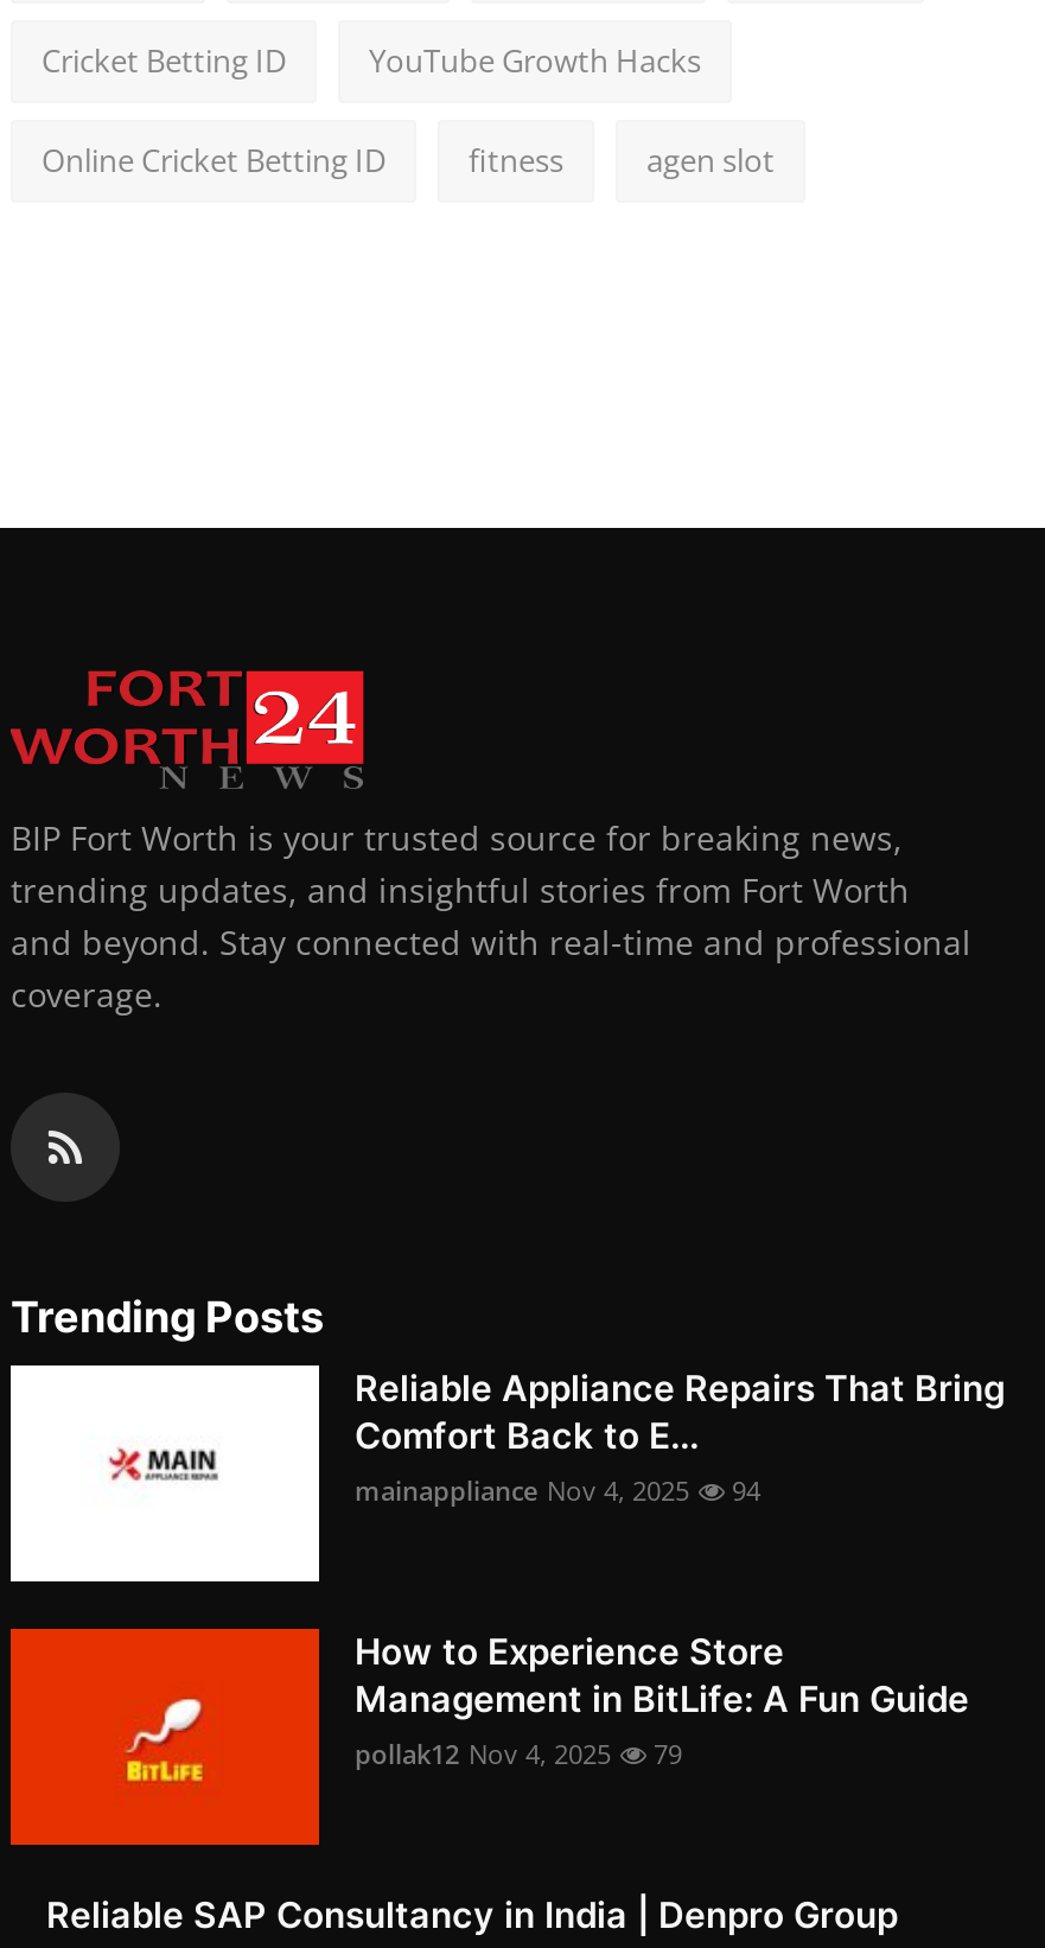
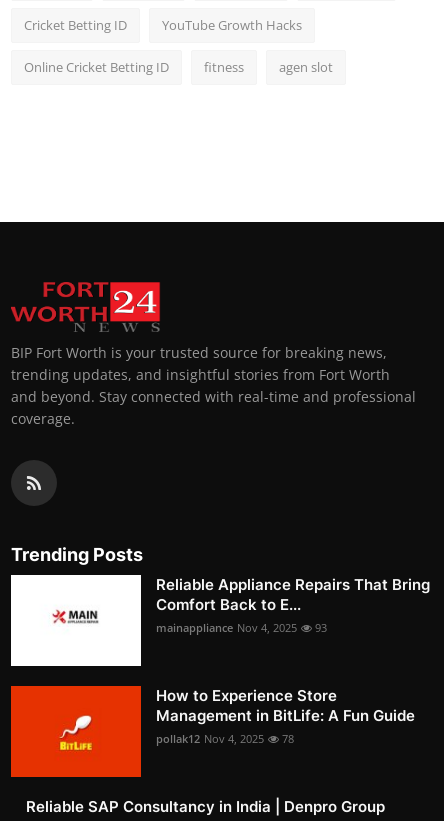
[355,1472,760,1508] mainappliance Nov 4, 2025 94 -> [156,620,327,635] mainappliance Nov 4, 2025 93
[355,1735,682,1771] pollak12 Nov 4, 2025 79 -> [156,731,294,746] pollak12 Nov 4, 2025 78

